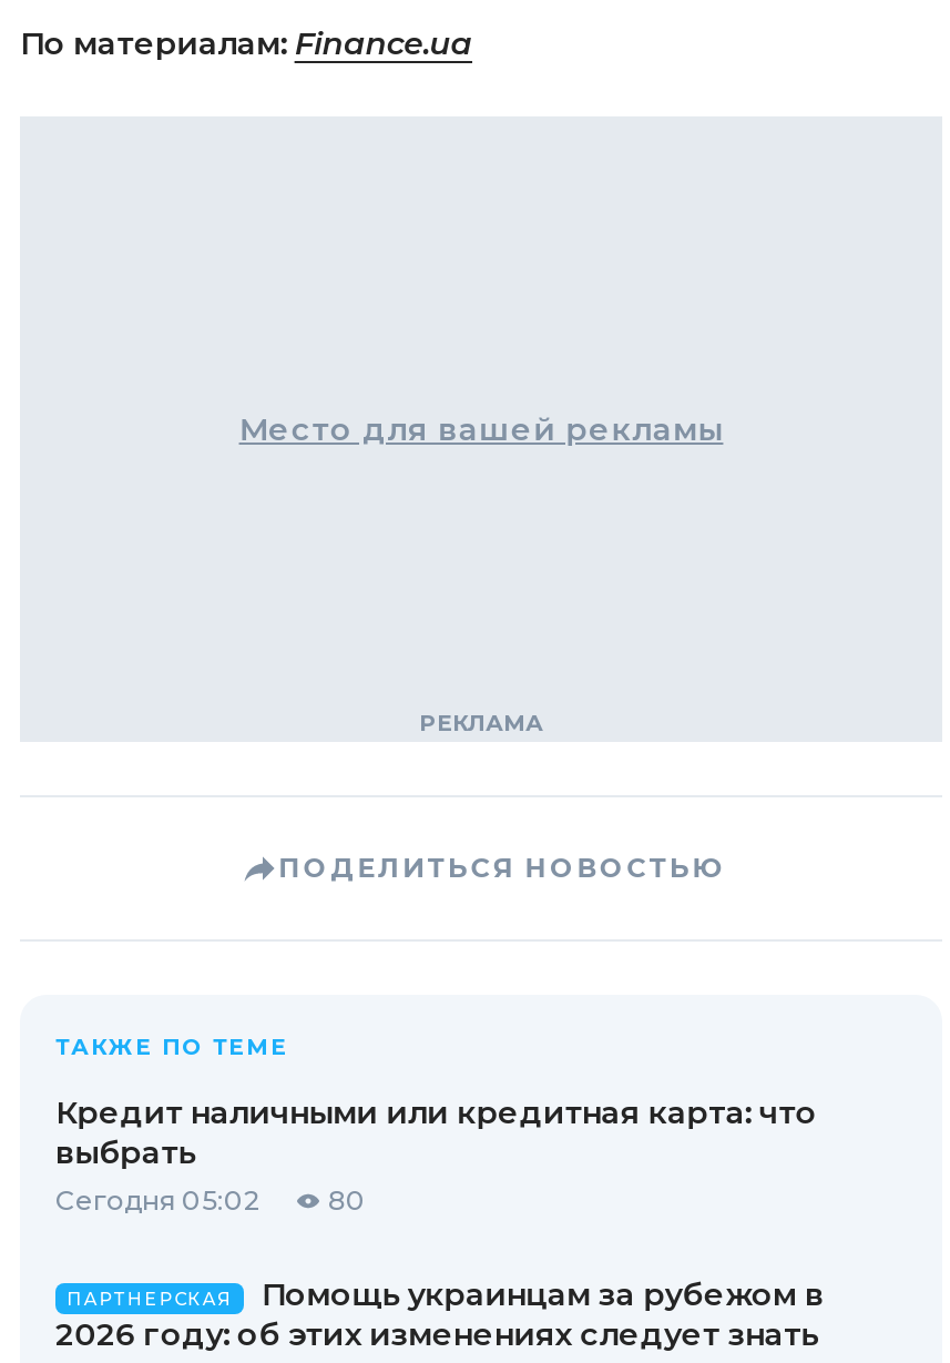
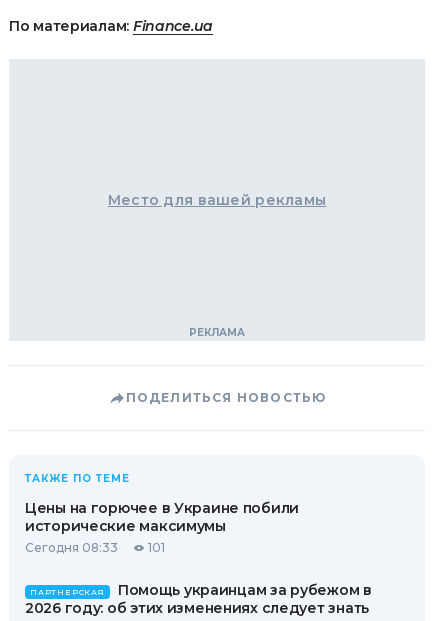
[55,1093,817,1217] Кредит наличными или кредитная карта: что | выбрать | Сегодня 05:02 | 80 -> [25,499,299,555] Цены на горючее в Украине побили | исторические максимумы | Сегодня 08:33 | 101

